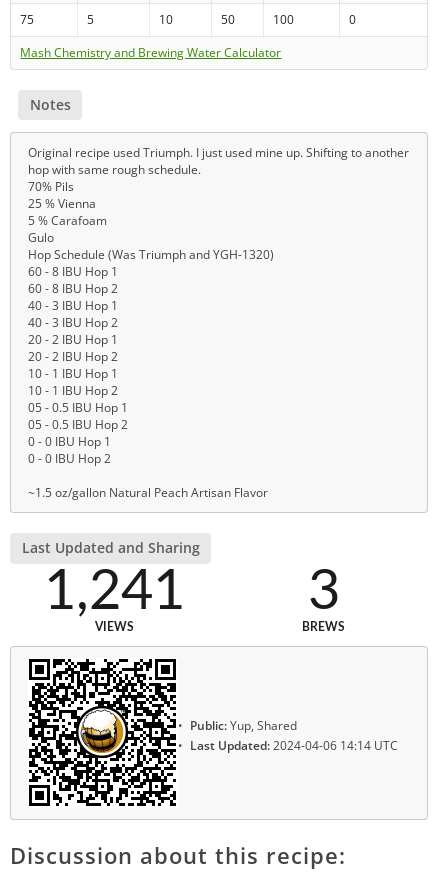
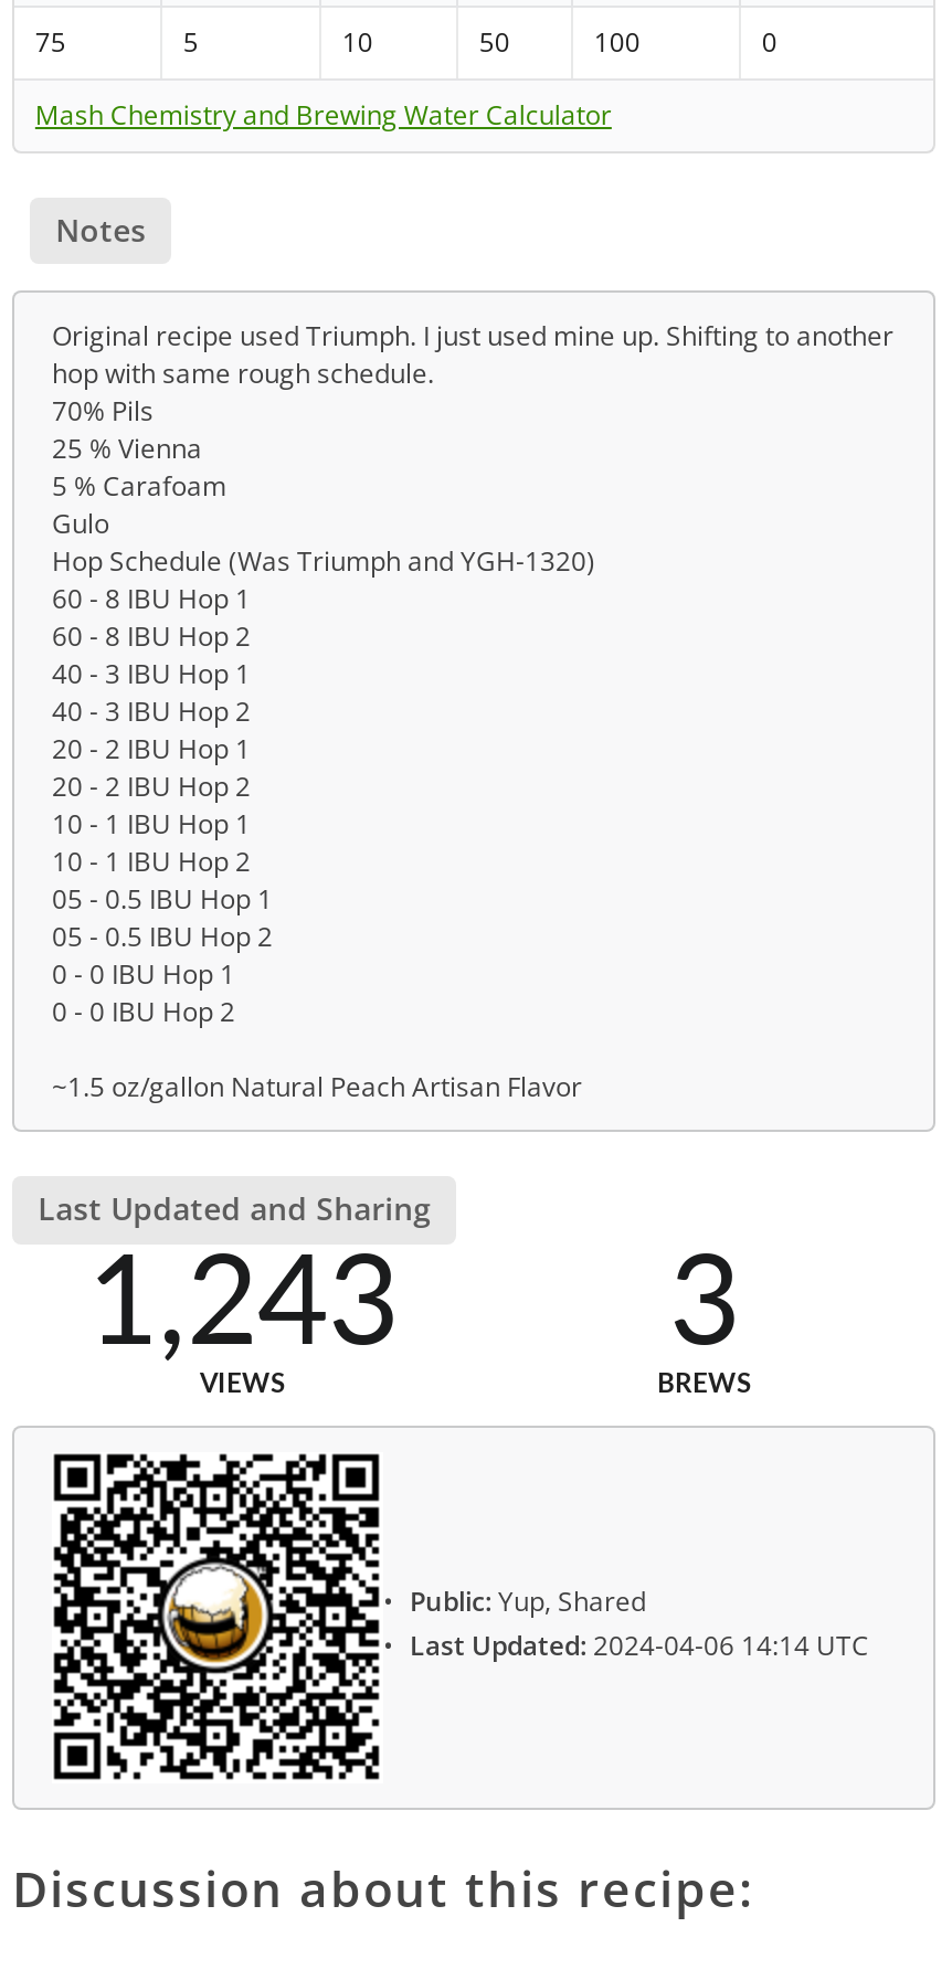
[44,563,185,619] 1,241 -> [87,1243,399,1367] 1,243

